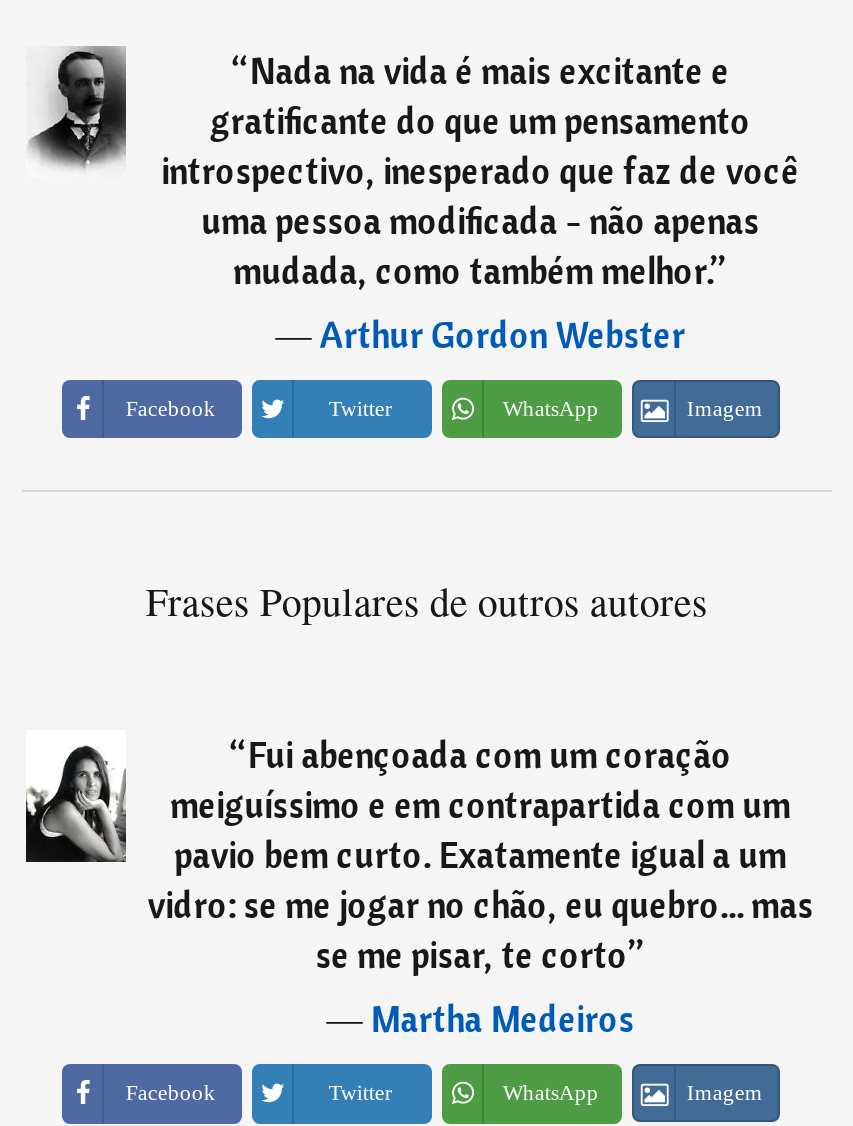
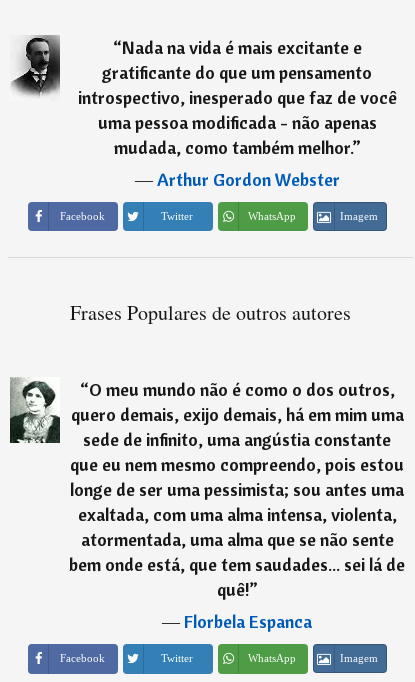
[26,733,813,1043] [image] | “Fui abençoada com um coração | meiguíssimo e em contrapartida com um | pavio bem curto. Exatamente igual a um | vidro: se me jogar no chão, eu quebro... mas | se me pisar, te corto” | ― Martha Medeiros -> [9,377,405,633] [image] | “O meu mundo não é como o dos outros, | quero demais, exijo demais, há em mim uma | sede de infinito, uma angústia constante | que eu nem mesmo compreendo, pois estou | longe de ser uma pessimista; sou antes uma | exaltada, com uma alma intensa, violenta, | atormentada, uma alma que se não sente | bem onde está, que tem saudades... sei lá de | quê!” | ― Florbela Espanca

